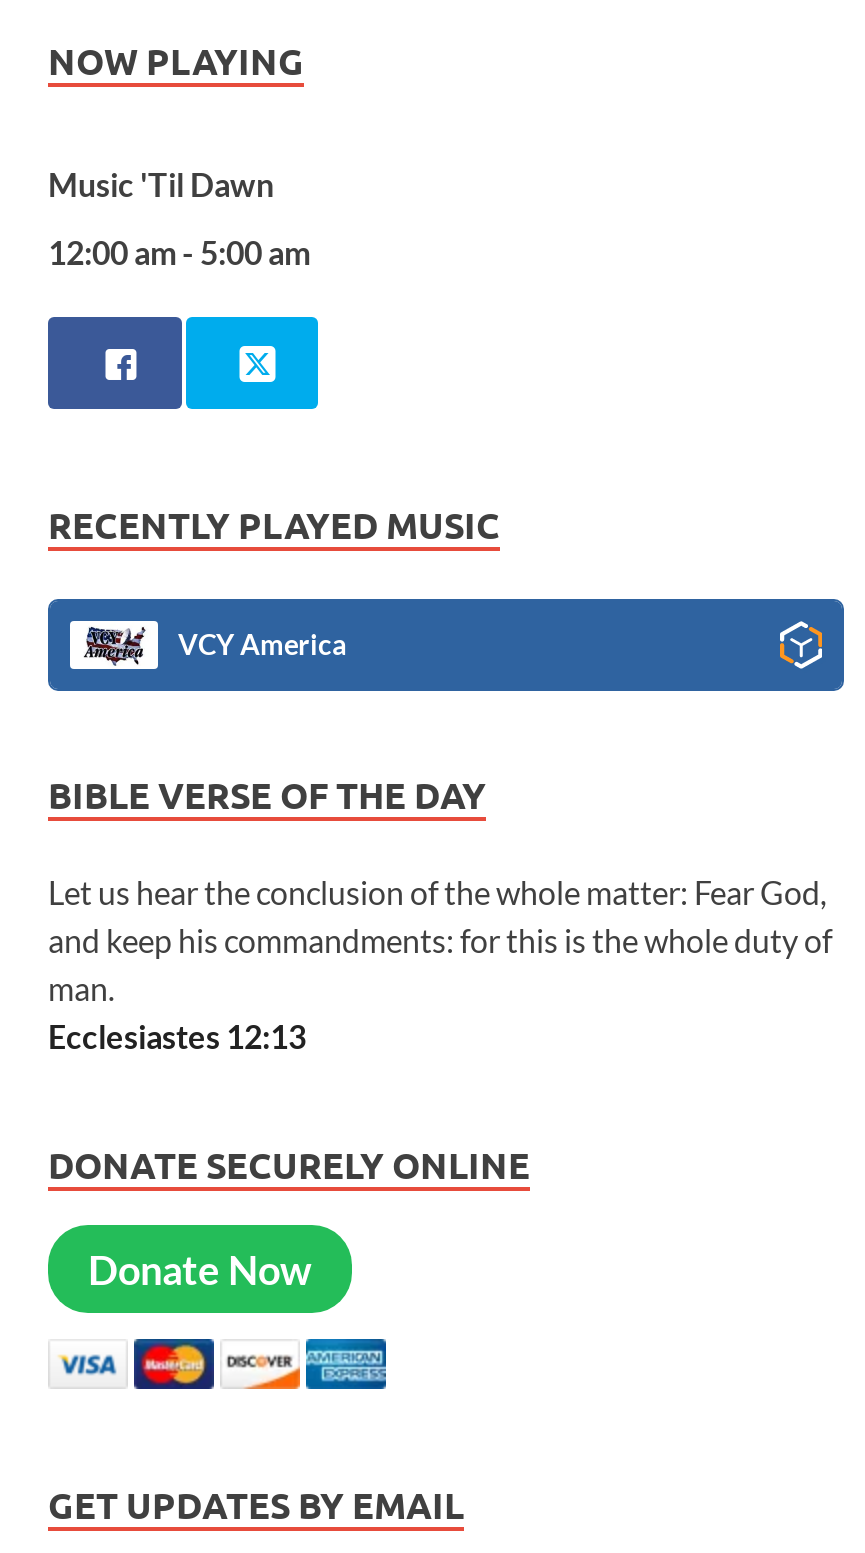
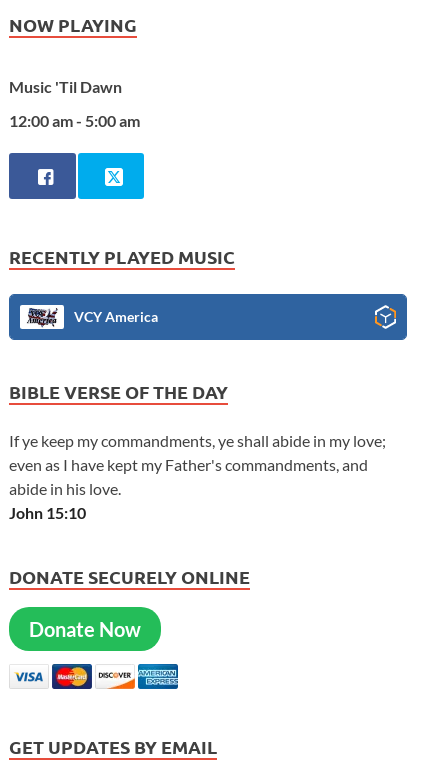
[48,873,832,1055] Let us hear the conclusion of the whole matter: Fear God, | and keep his commandments: for this is the whole duty of | man. | Ecclesiastes 12:13 -> [9,431,386,522] If ye keep my commandments, ye shall abide in my love; | even as I have kept my Father's commandments, and | abide in his love. | John 15:10

